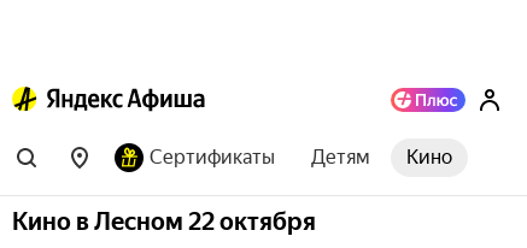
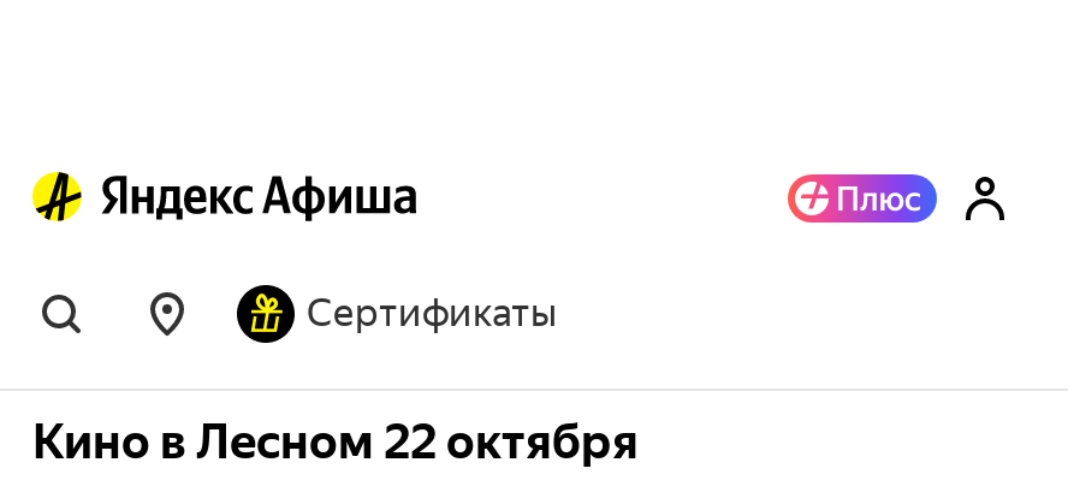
[311,146,452,169] Детям | Кино -> none

